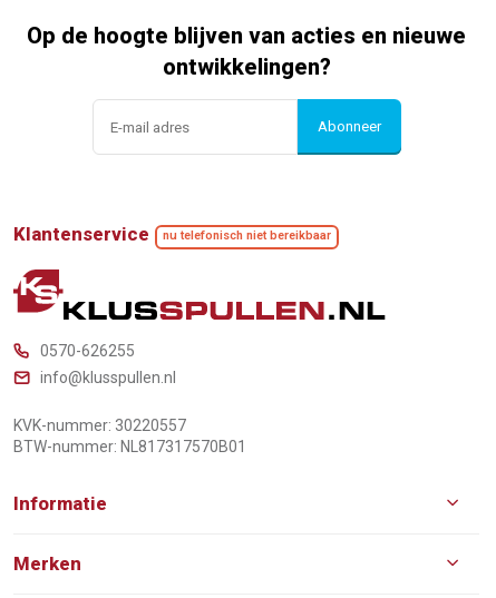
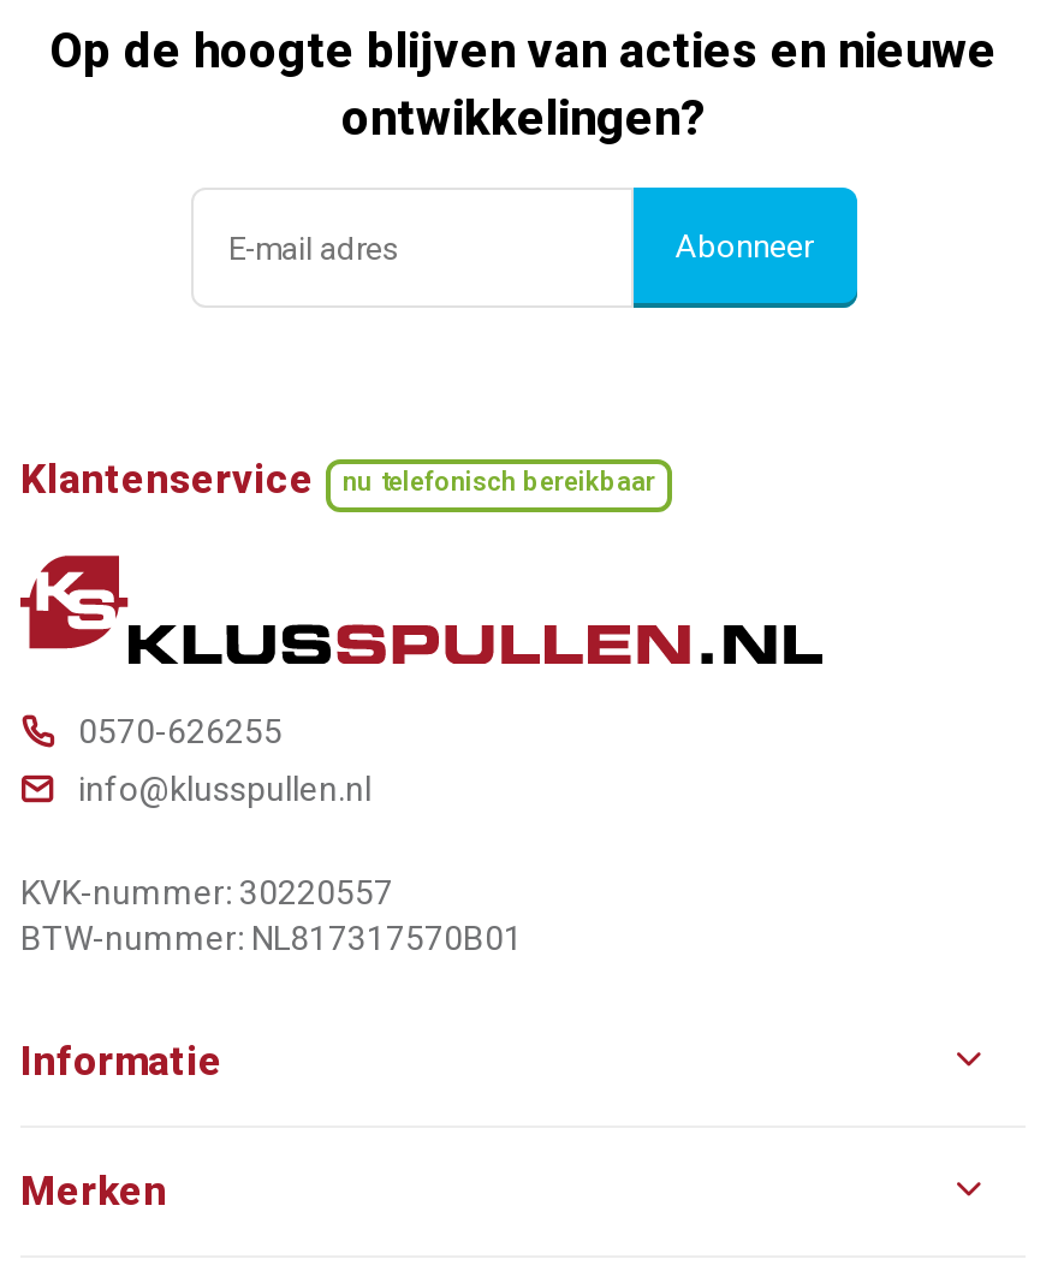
[163,228,331,243] nu telefonisch niet bereikbaar -> [343,467,655,498] nu telefonisch bereikbaar

